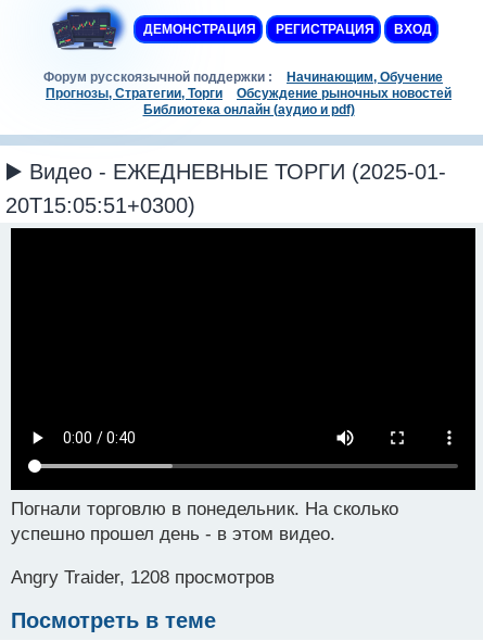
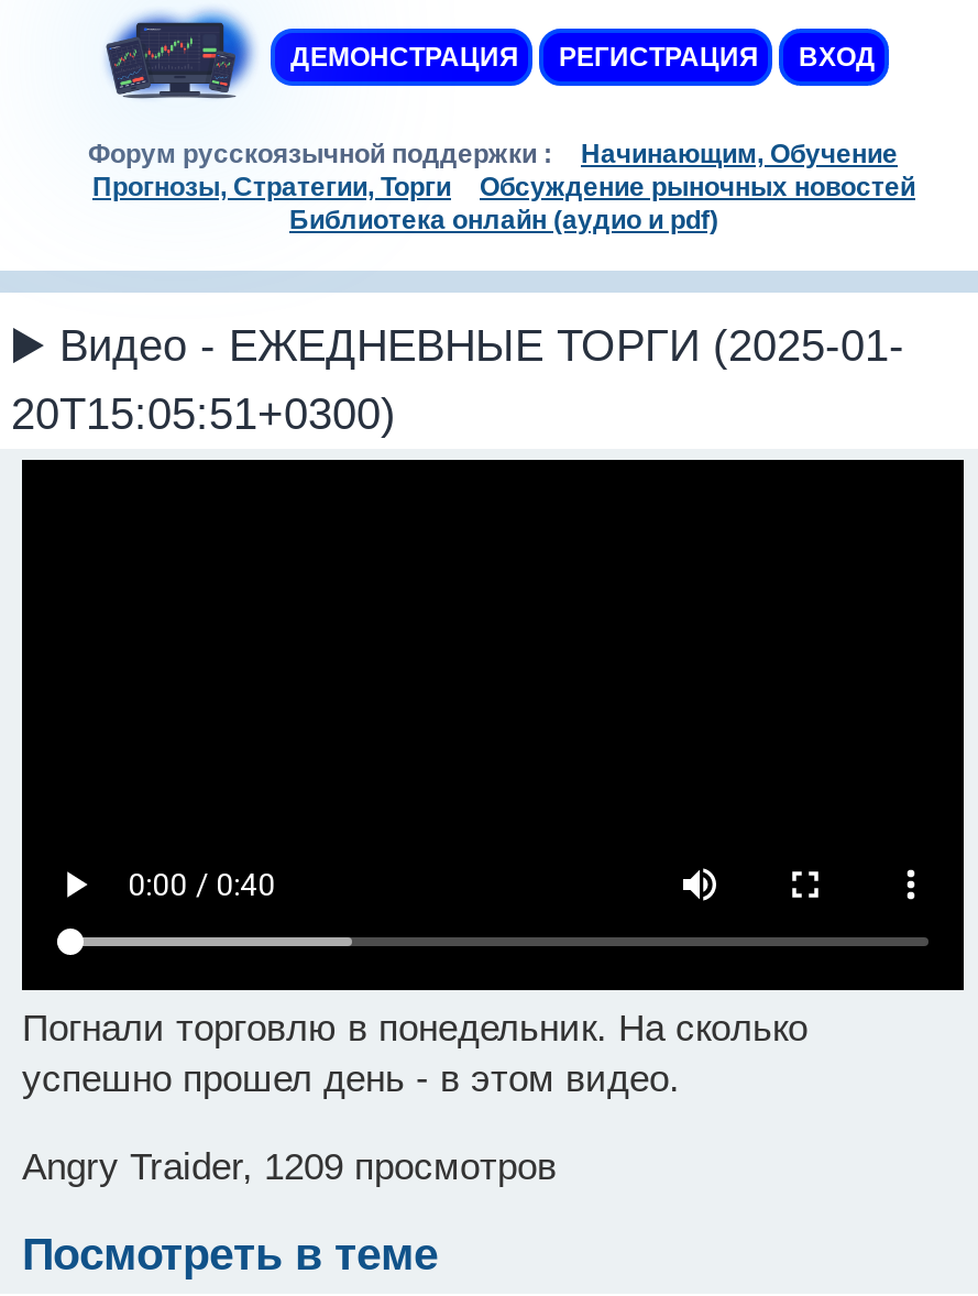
[11,567,275,587] Angry Traider, 1208 просмотров -> [22,1146,557,1188] Angry Traider, 1209 просмотров

